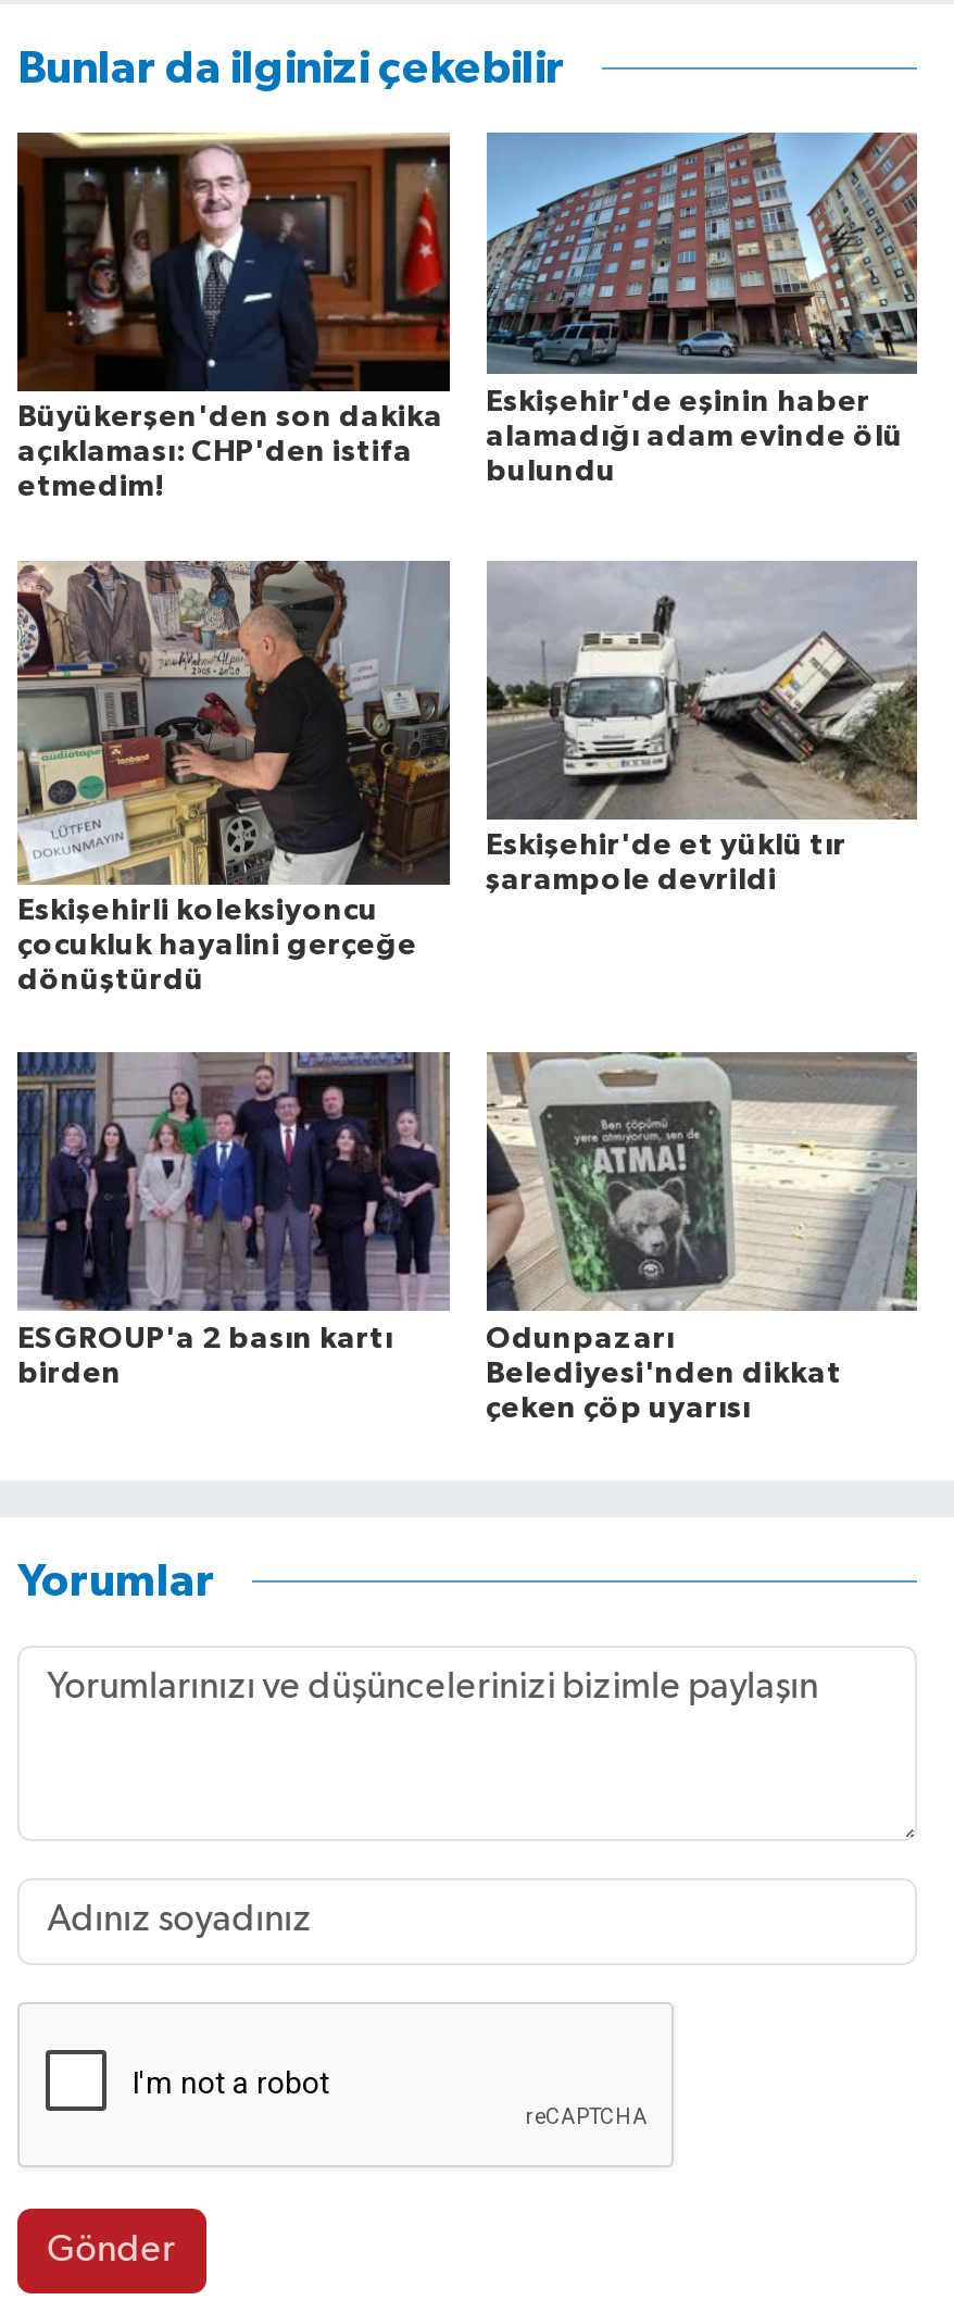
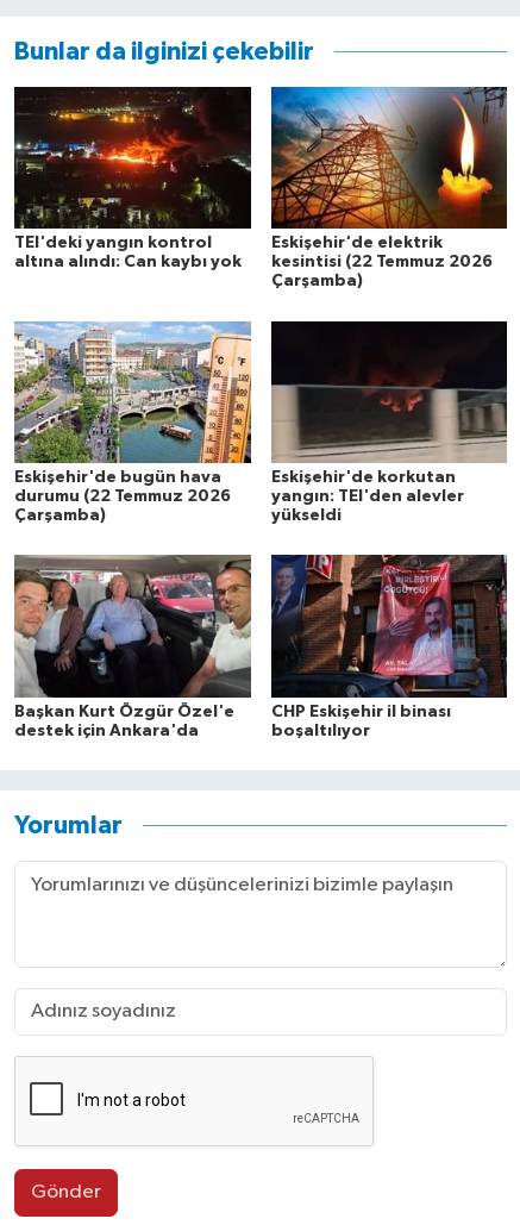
[17,130,452,387] [image] -> [13,86,251,171] [image]
[485,130,919,391] [image] -> [271,86,507,181] [image]
[486,386,903,486] Eskişehir'de eşinin haber | alamadığı adam evinde ölü | bulundu -> [271,235,492,289] Eskişehir'de elektrik | kesintisi (22 Temmuz 2026 | Çarşamba)
[17,402,443,502] Büyükerşen'den son dakika | açıklaması: CHP'den istifa | etmedim! -> [14,235,242,270] TEI'deki yangın kontrol | altına alındı: Can kaybı yok
[15,585,452,995] [image] | Eskişehirli koleksiyoncu | çocukluk hayalini gerçeğe | dönüştürdü -> [14,321,252,524] [image] | Eskişehir'de bugün hava | durumu (22 Temmuz 2026 | Çarşamba)
[486,585,919,896] [image] | Eskişehir'de et yüklü tır | şarampole devrildi -> [271,320,507,524] [image] | Eskişehir'de korkutan | yangın: TEI'den alevler | yükseldi
[15,1050,450,1388] [image] | ESGROUP'a 2 basın kartı | birden -> [13,554,251,739] [image] | Başkan Kurt Özgür Özel'e | destek için Ankara'da
[485,1050,919,1423] [image] | Odunpazarı | Belediyesi'nden dikkat | çeken çöp uyarısı -> [270,554,507,739] [image] | CHP Eskişehir il binası | boşaltılıyor

